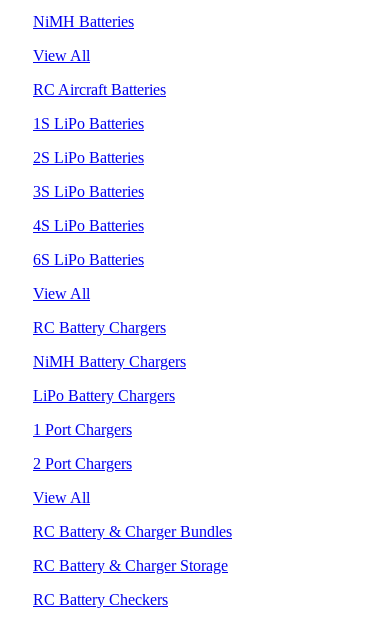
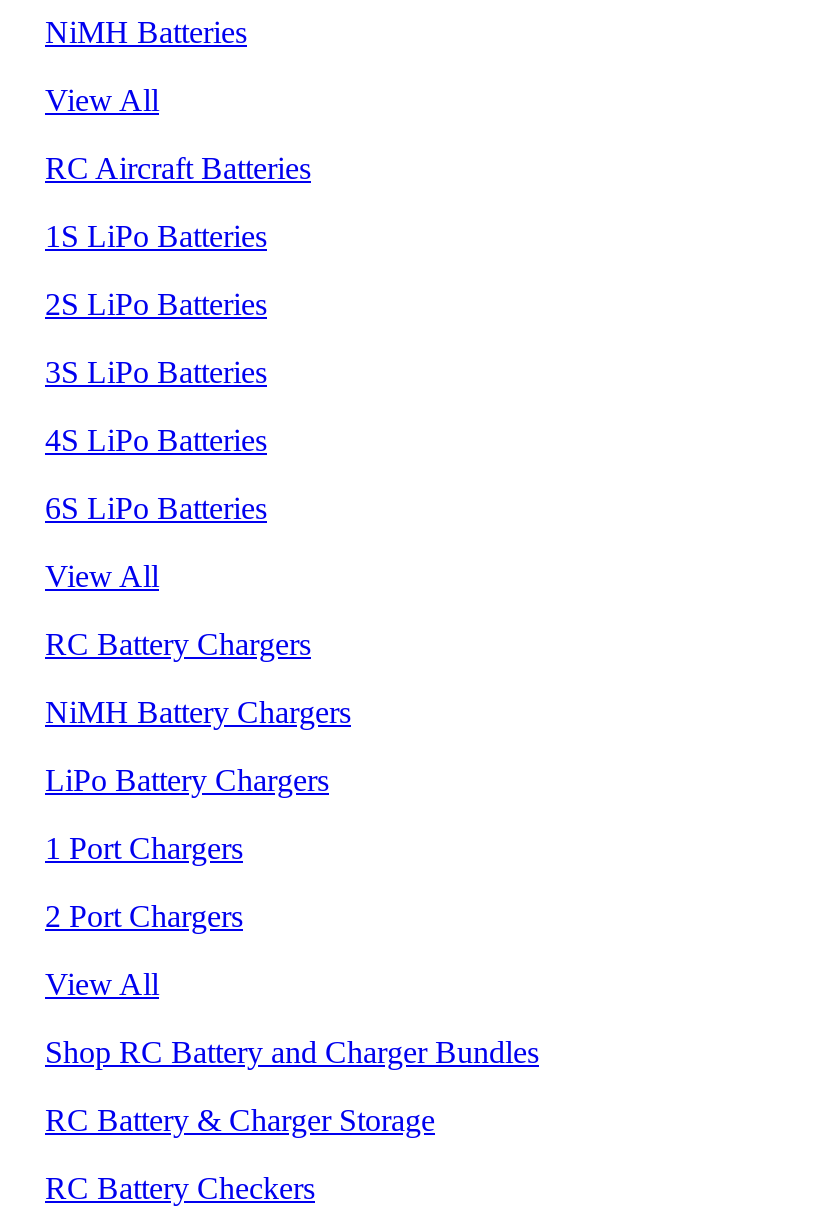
[33,523,232,540] RC Battery & Charger Bundles -> [45,1035,539,1069] Shop RC Battery and Charger Bundles

